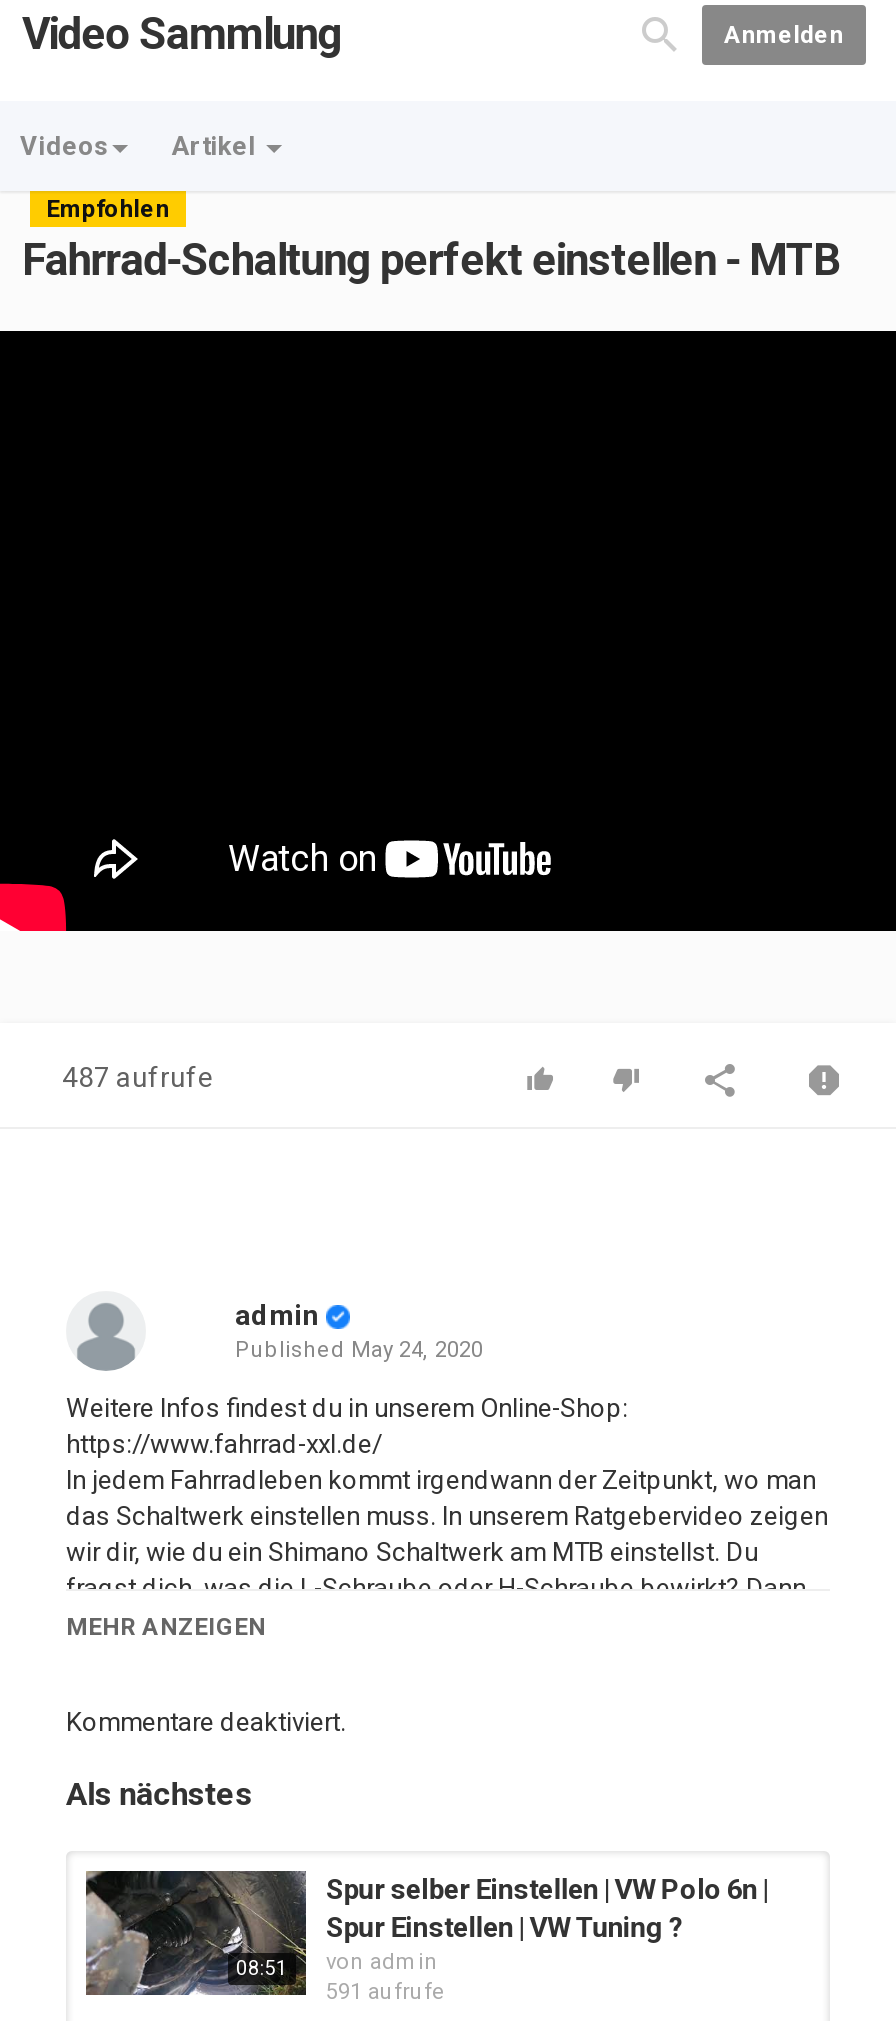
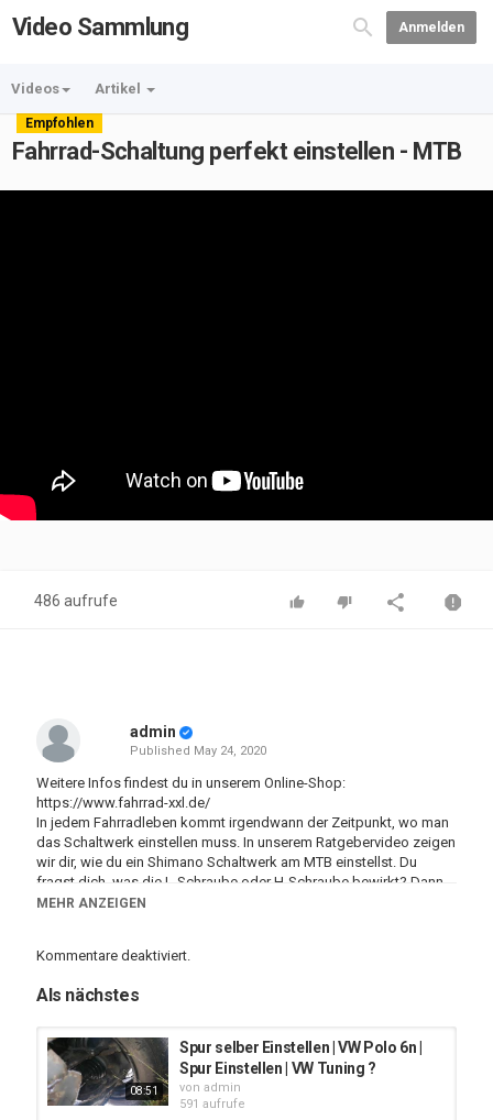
[62,1061,214,1093] 487 aufrufe -> [34,592,118,610] 486 aufrufe

